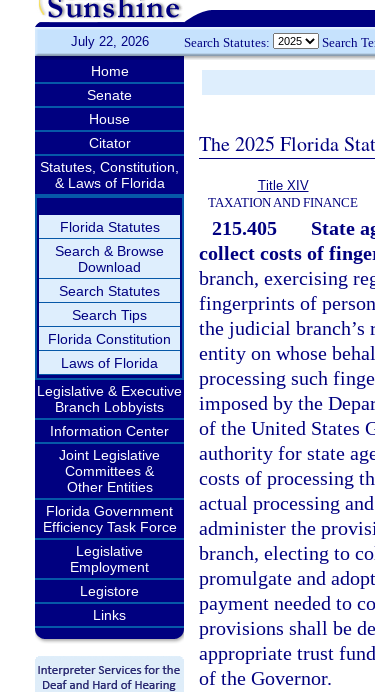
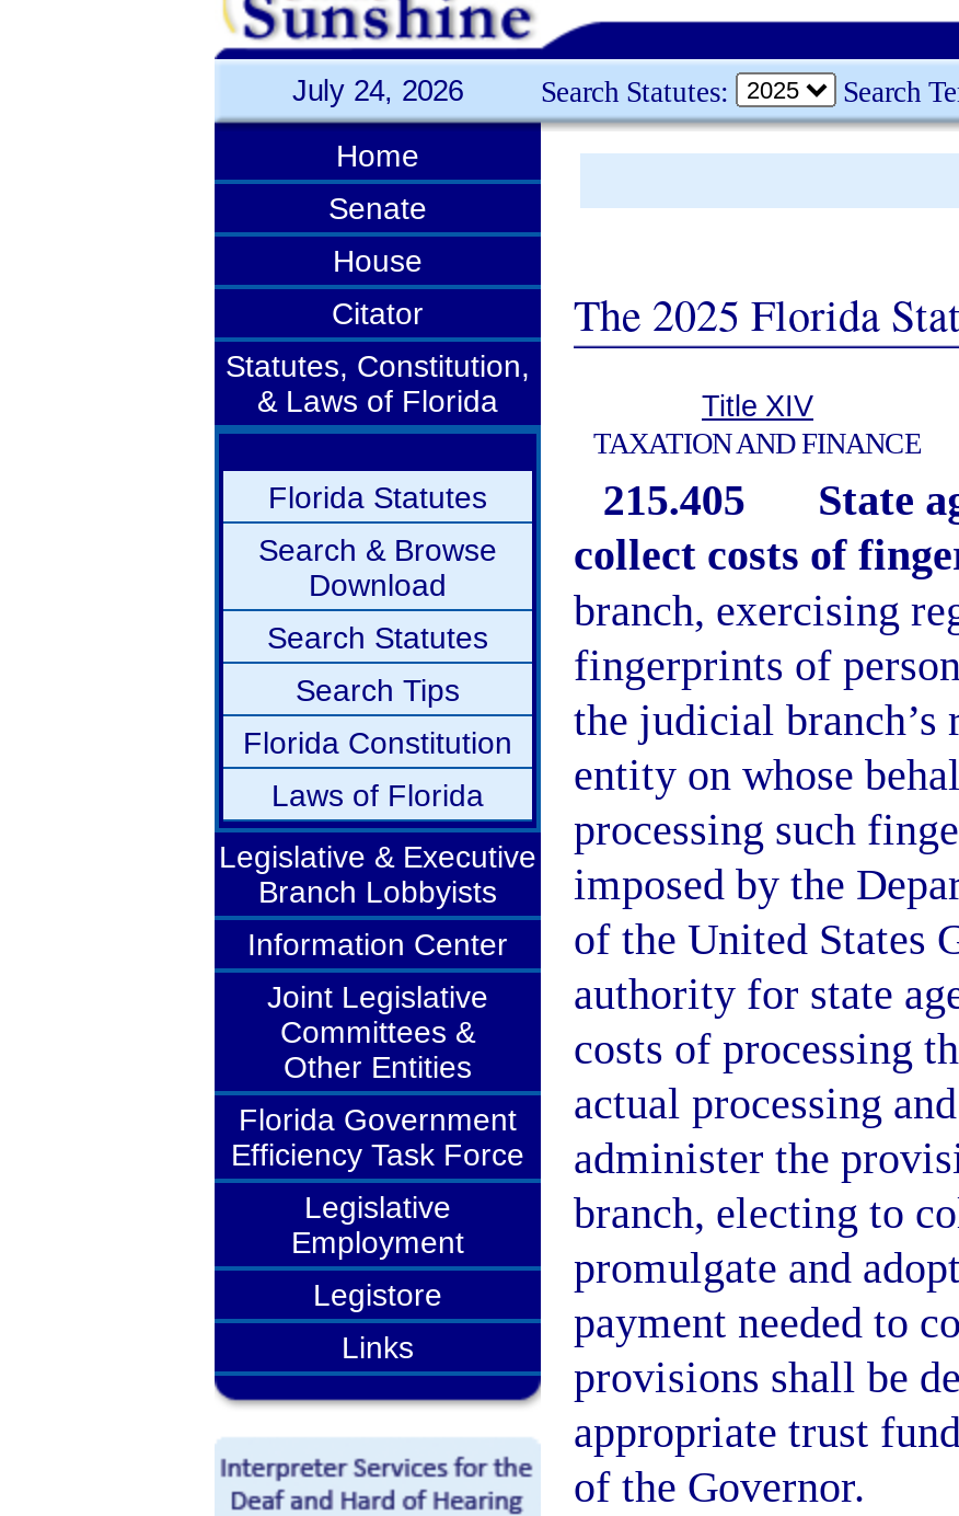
[70,34,148,49] July 22, 2026 -> [292,74,463,107] July 24, 2026

